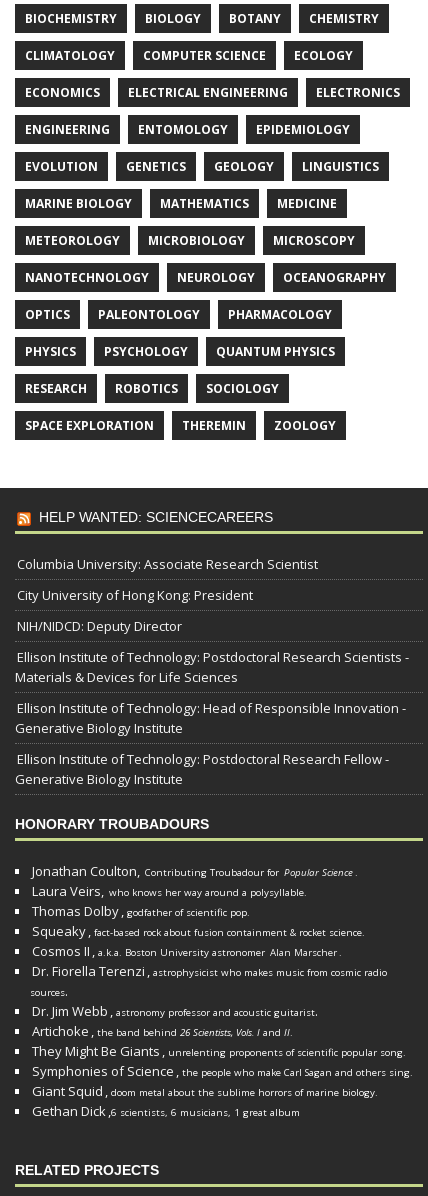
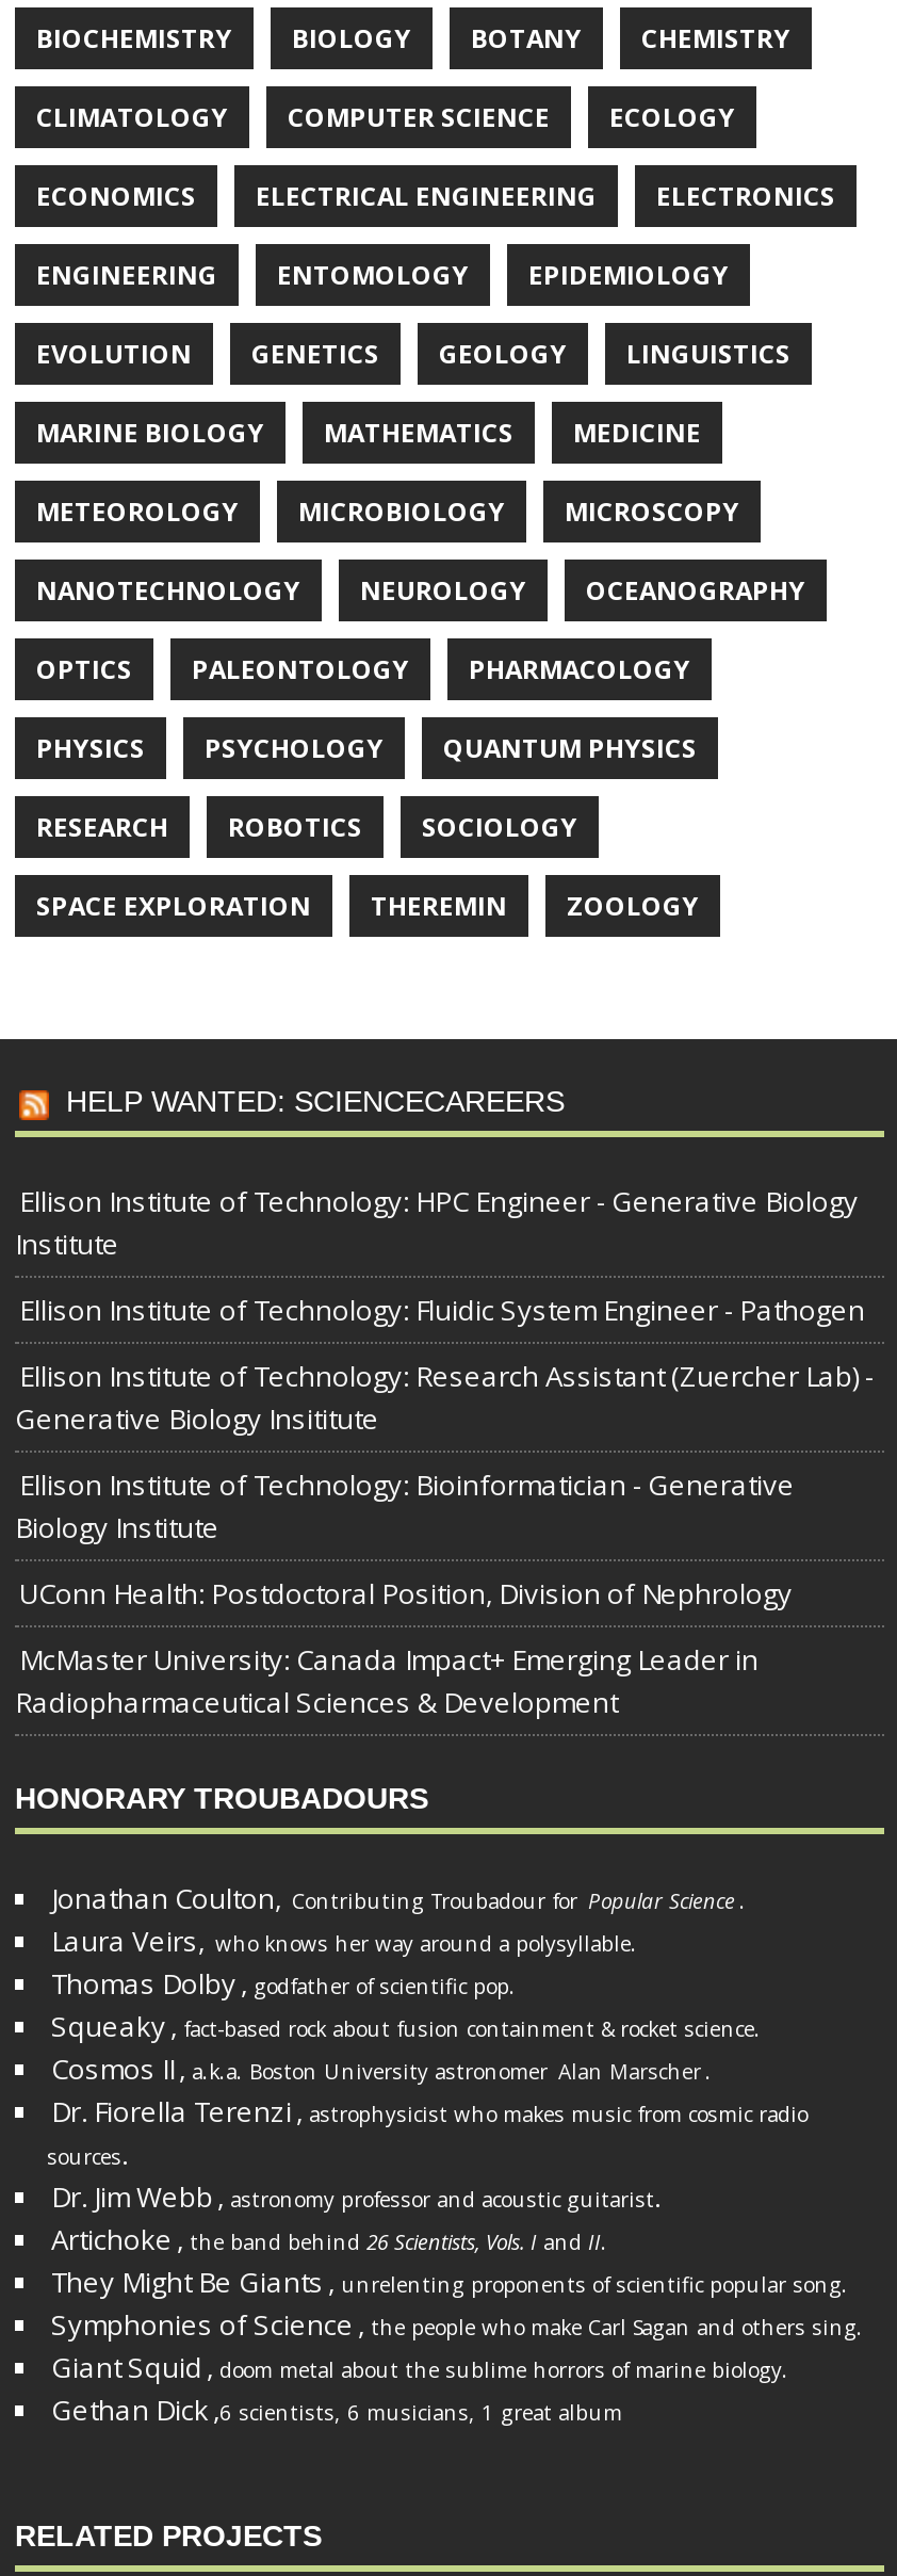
[17,555,318,573] Columbia University: Associate Research Scientist -> [15,1182,859,1263] Ellison Institute of Technology: HPC Engineer - Generative Biology | Institute
[17,586,253,604] City University of Hong Kong: President -> [19,1291,865,1329] Ellison Institute of Technology: Fluidic System Engineer - Pathogen
[17,617,182,635] NIH/NIDCD: Deputy Director -> [15,1357,874,1438] Ellison Institute of Technology: Research Assistant (Zuercher Lab) - | Generative Biology Insititute
[15,648,409,686] Ellison Institute of Technology: Postdoctoral Research Scientists - | Materials & Devices for Life Sciences -> [15,1465,795,1546] Ellison Institute of Technology: Bioinformatician - Generative | Biology Institute
[15,699,406,737] Ellison Institute of Technology: Head of Responsible Innovation - | Generative Biology Institute -> [19,1574,793,1613] UConn Health: Postdoctoral Position, Division of Nephrology
[15,750,389,788] Ellison Institute of Technology: Postdoctoral Research Fellow - | Generative Biology Institute -> [15,1640,759,1721] McMaster University: Canada Impact+ Emerging Leader in | Radiopharmaceutical Sciences & Development

